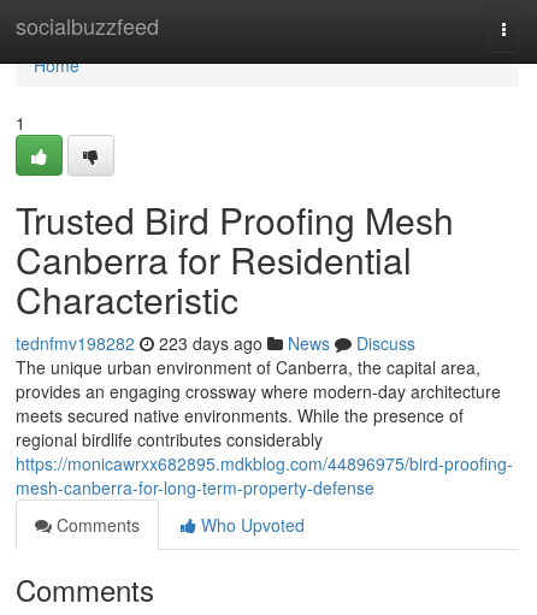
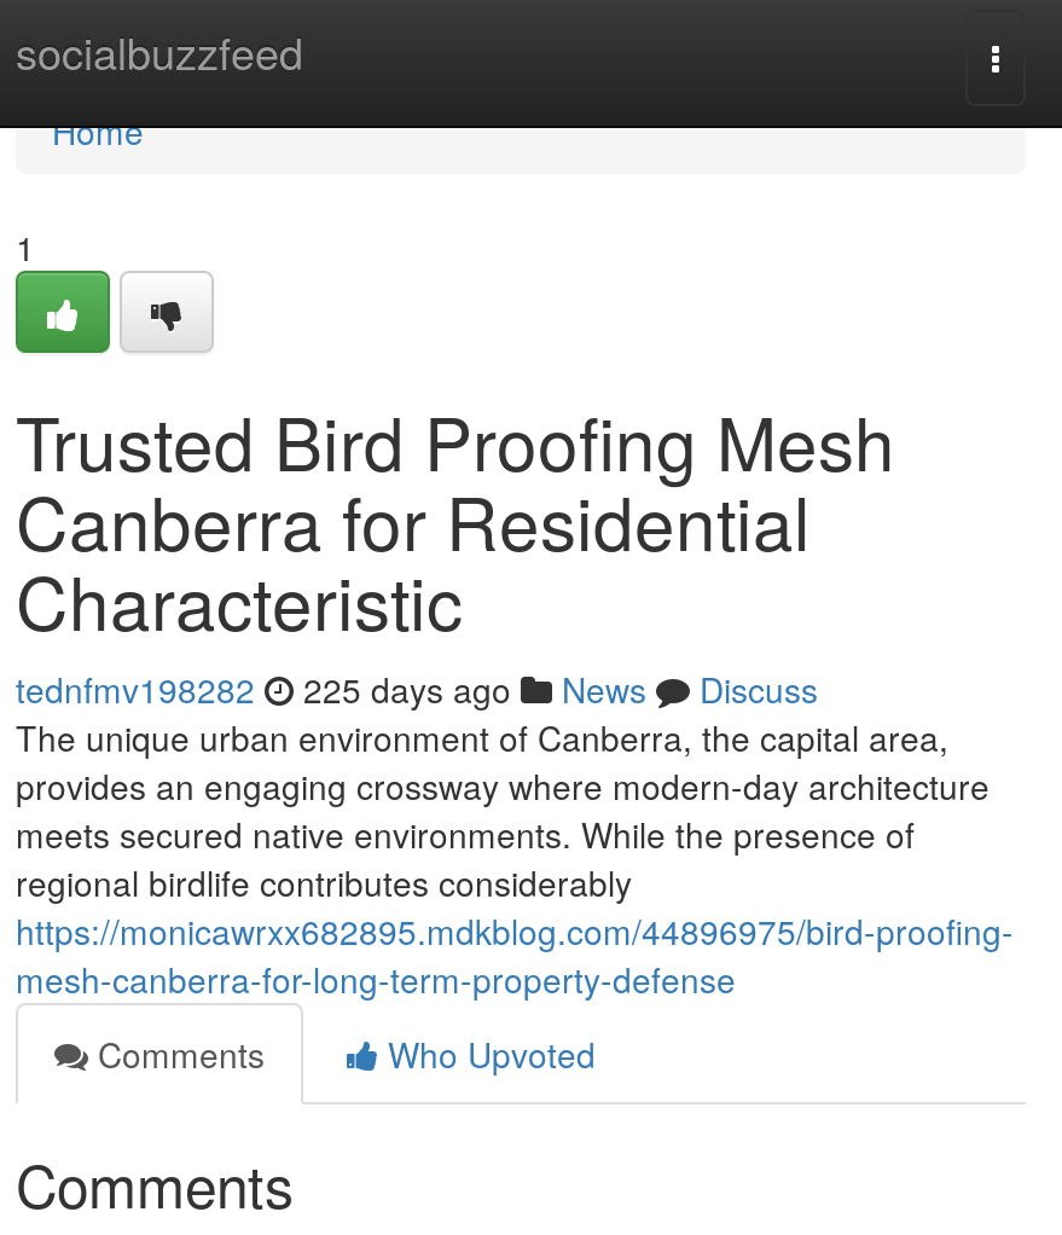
[16,331,415,355] tednfmv198282 223 days ago News Discuss -> [16,665,818,713] tednfmv198282 225 days ago News Discuss

